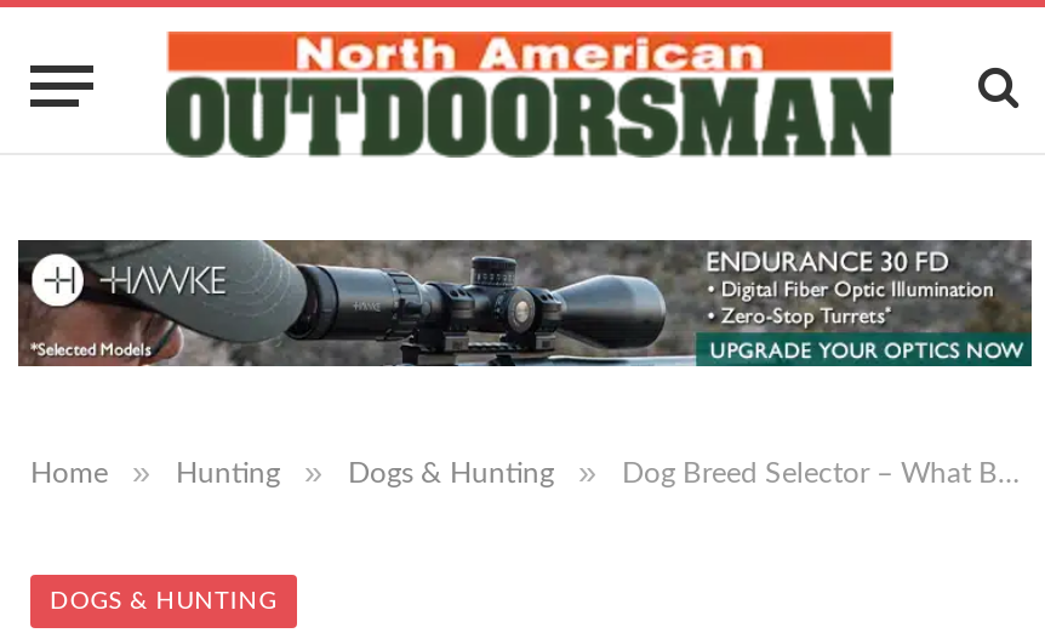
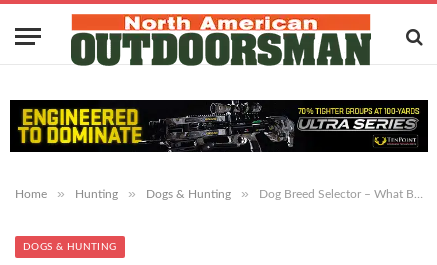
[16,238,1034,369] [image] -> [10,99,428,153] [image]

